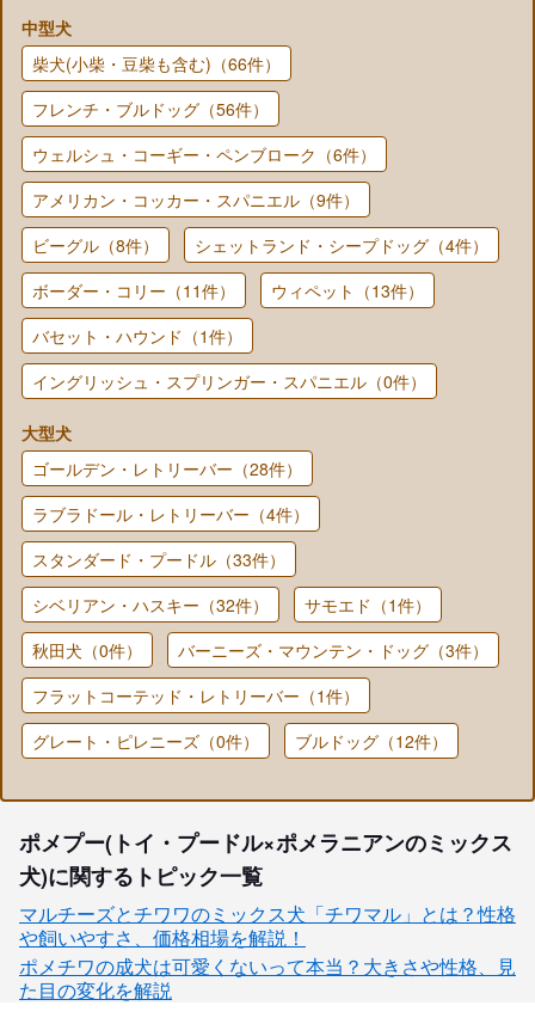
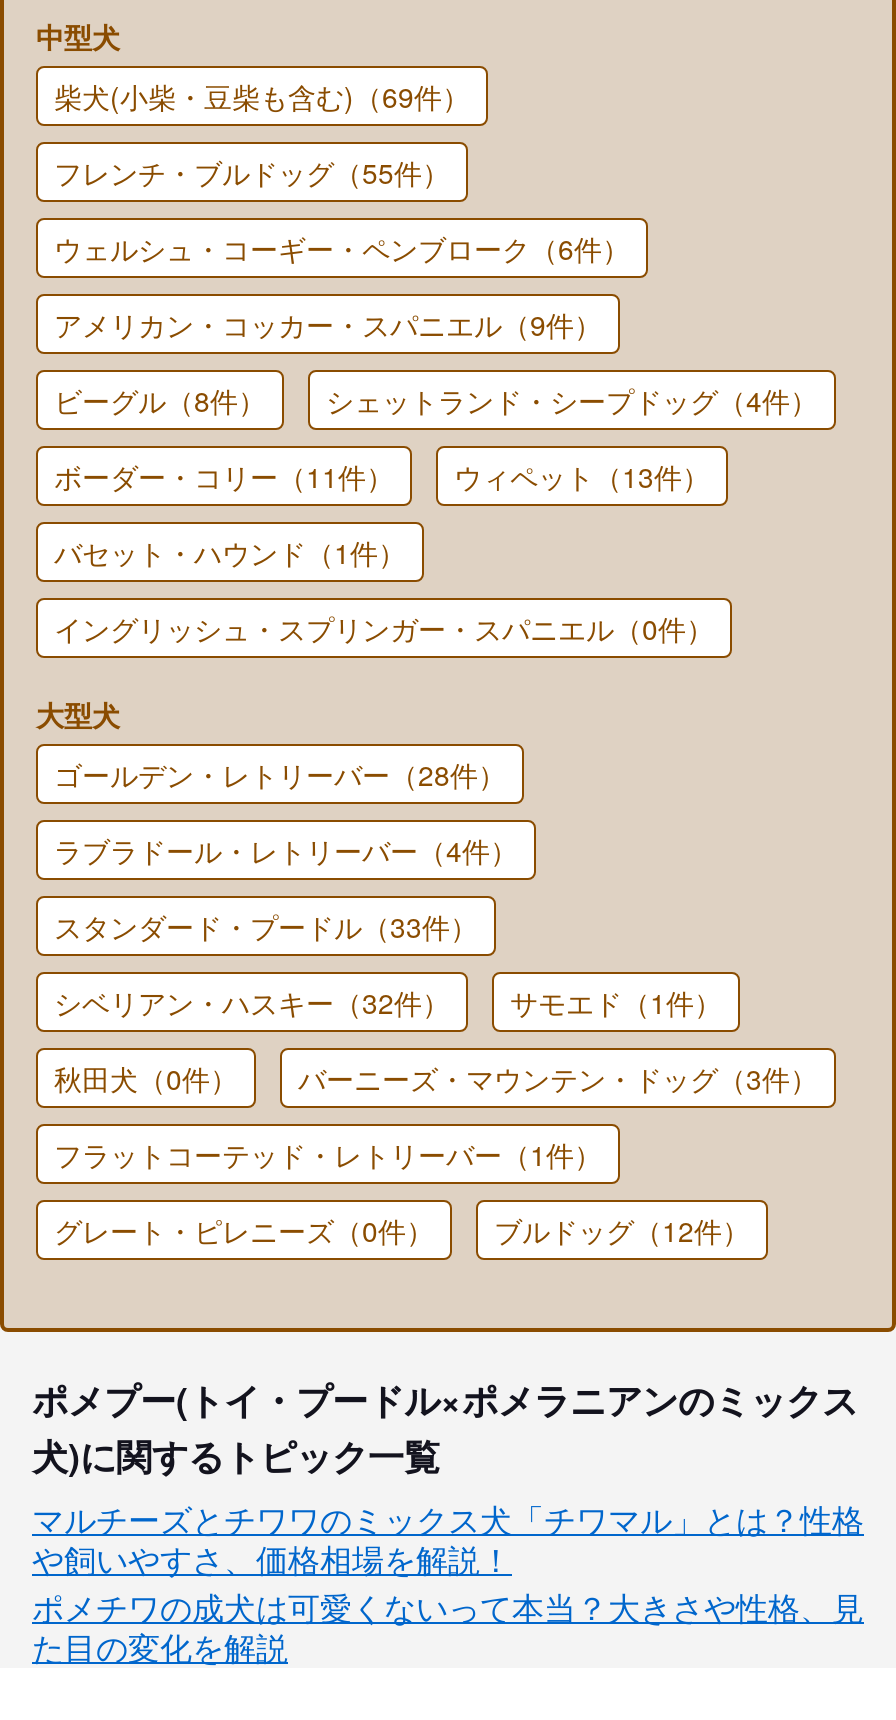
[32,51,281,75] 柴犬(小柴・豆柴も含む)（66件） -> [54,76,470,116] 柴犬(小柴・豆柴も含む)（69件）
[32,97,269,121] フレンチ・ブルドッグ（56件） -> [54,152,450,192] フレンチ・ブルドッグ（55件）

